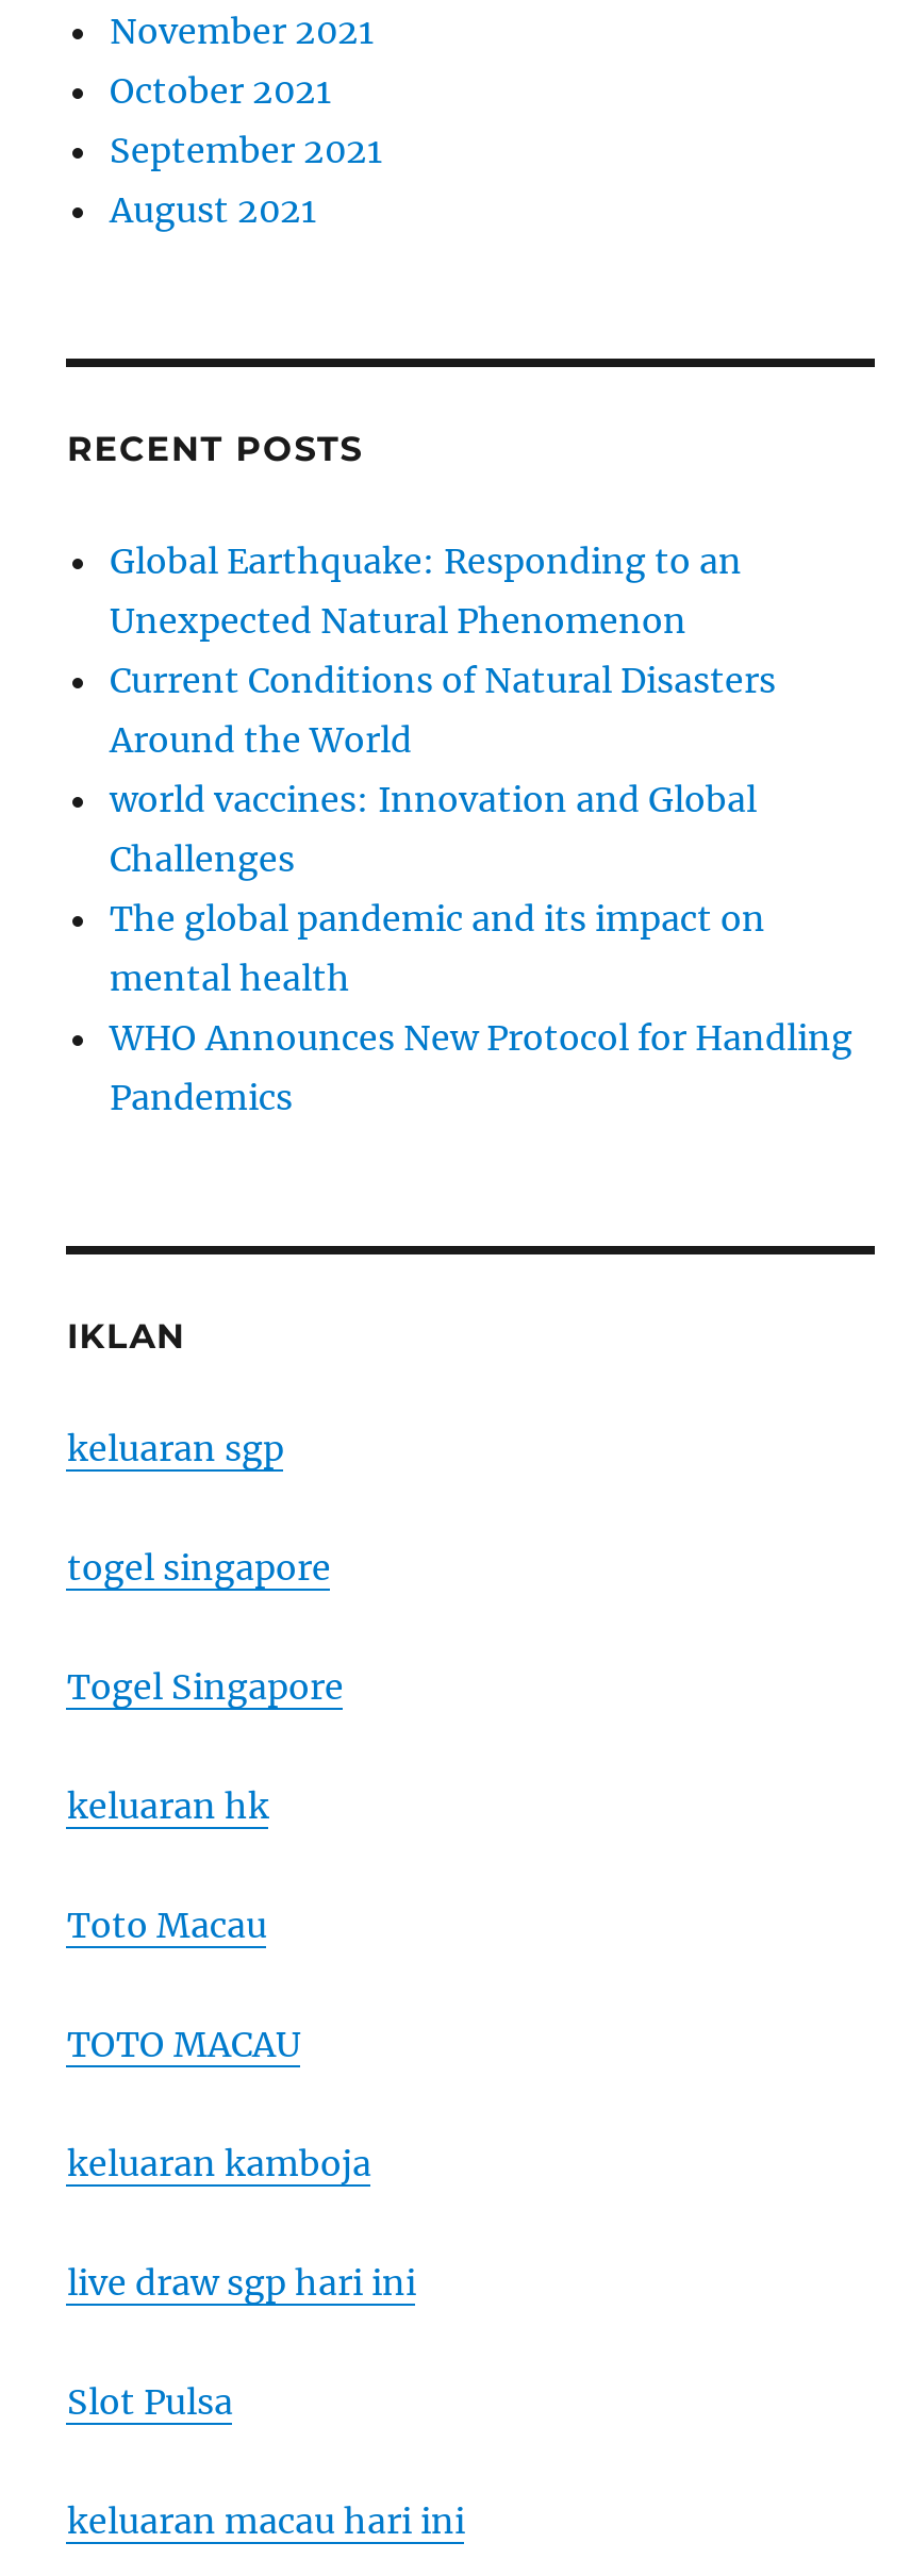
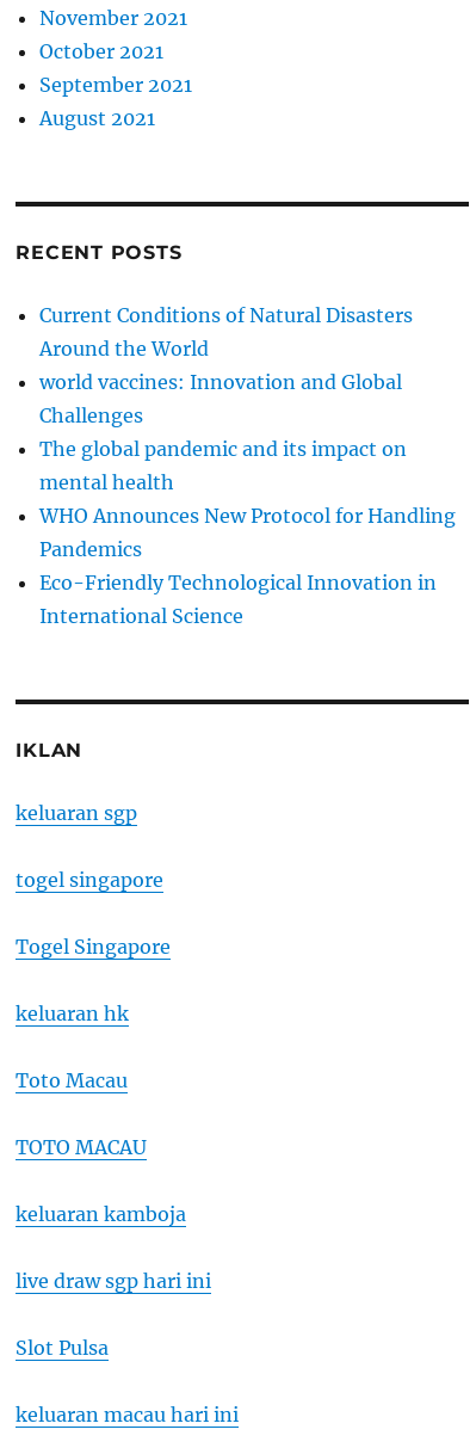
[110,540,742,642] Global Earthquake: Responding to an | Unexpected Natural Phenomenon -> none
moved [110,659,852,1119] -> [40,303,456,561]: Current Conditions of Natural Disasters | Around the World | world vaccines: Innovation and Global | Challenges | The global pandemic and its impact on | mental health | WHO Announces New Protocol for Handling | Pandemics
none -> [40,571,437,628] Eco-Friendly Technological Innovation in | International Science

